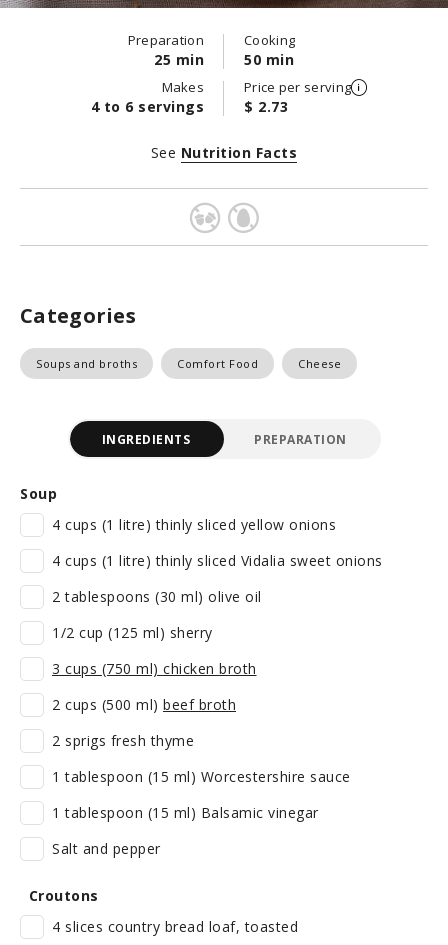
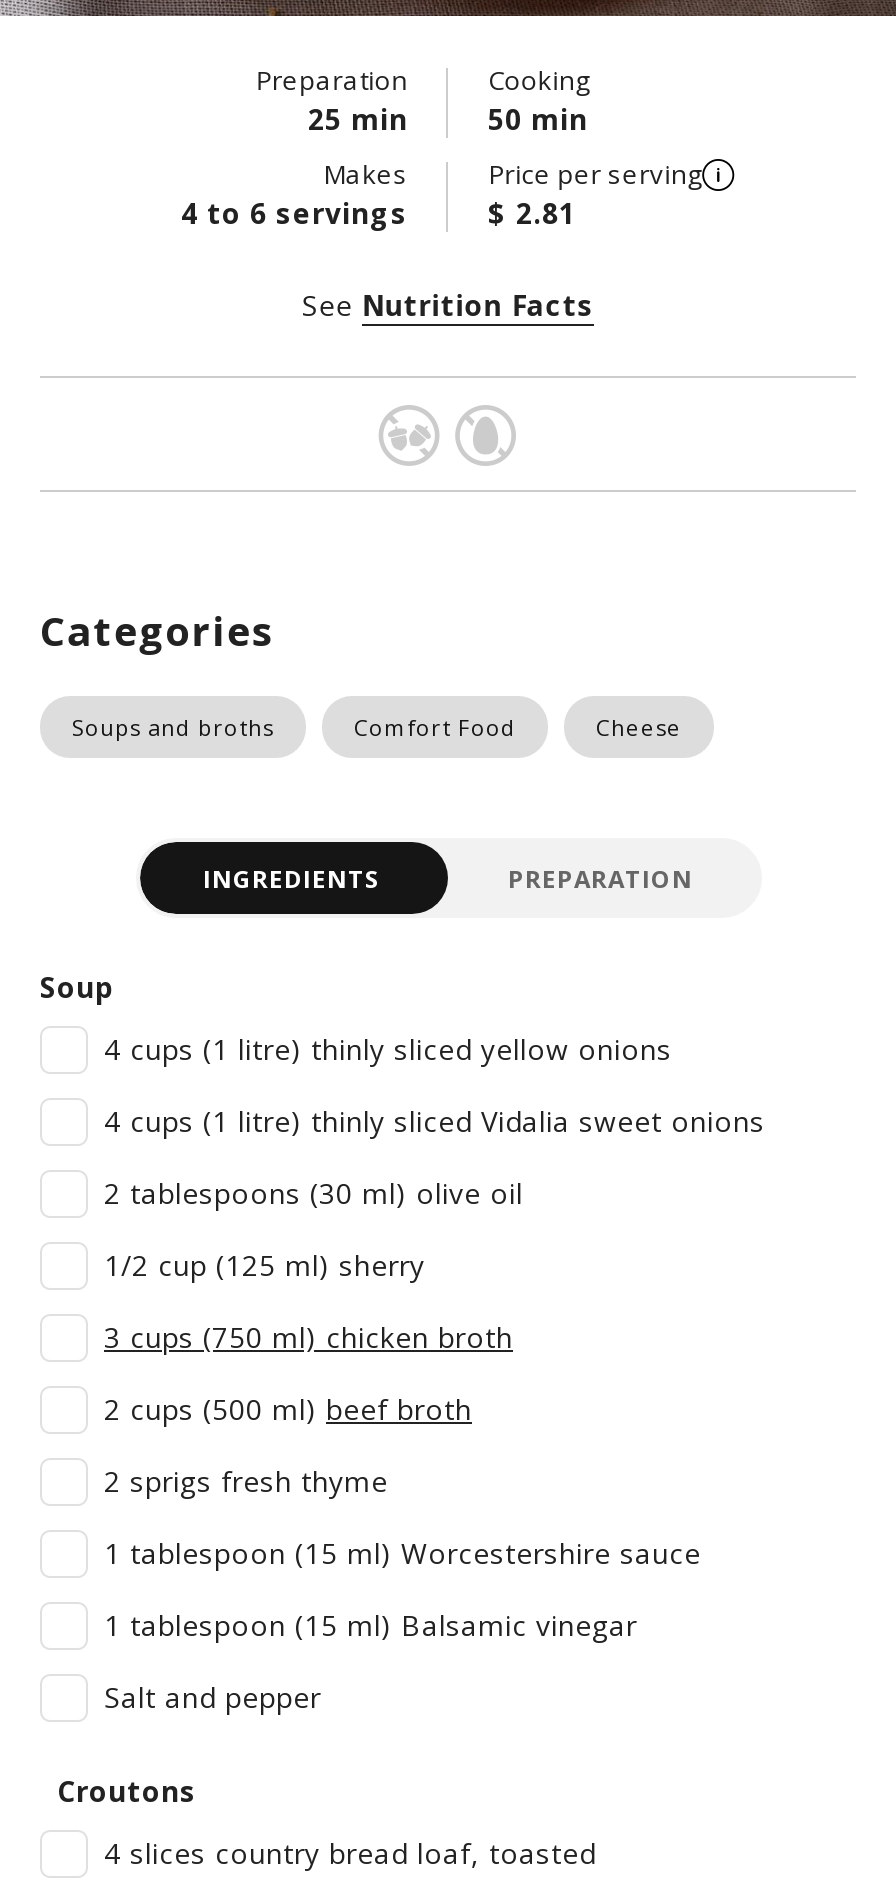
[244,97,288,116] $ 2.73 -> [488,194,576,232] $ 2.81

